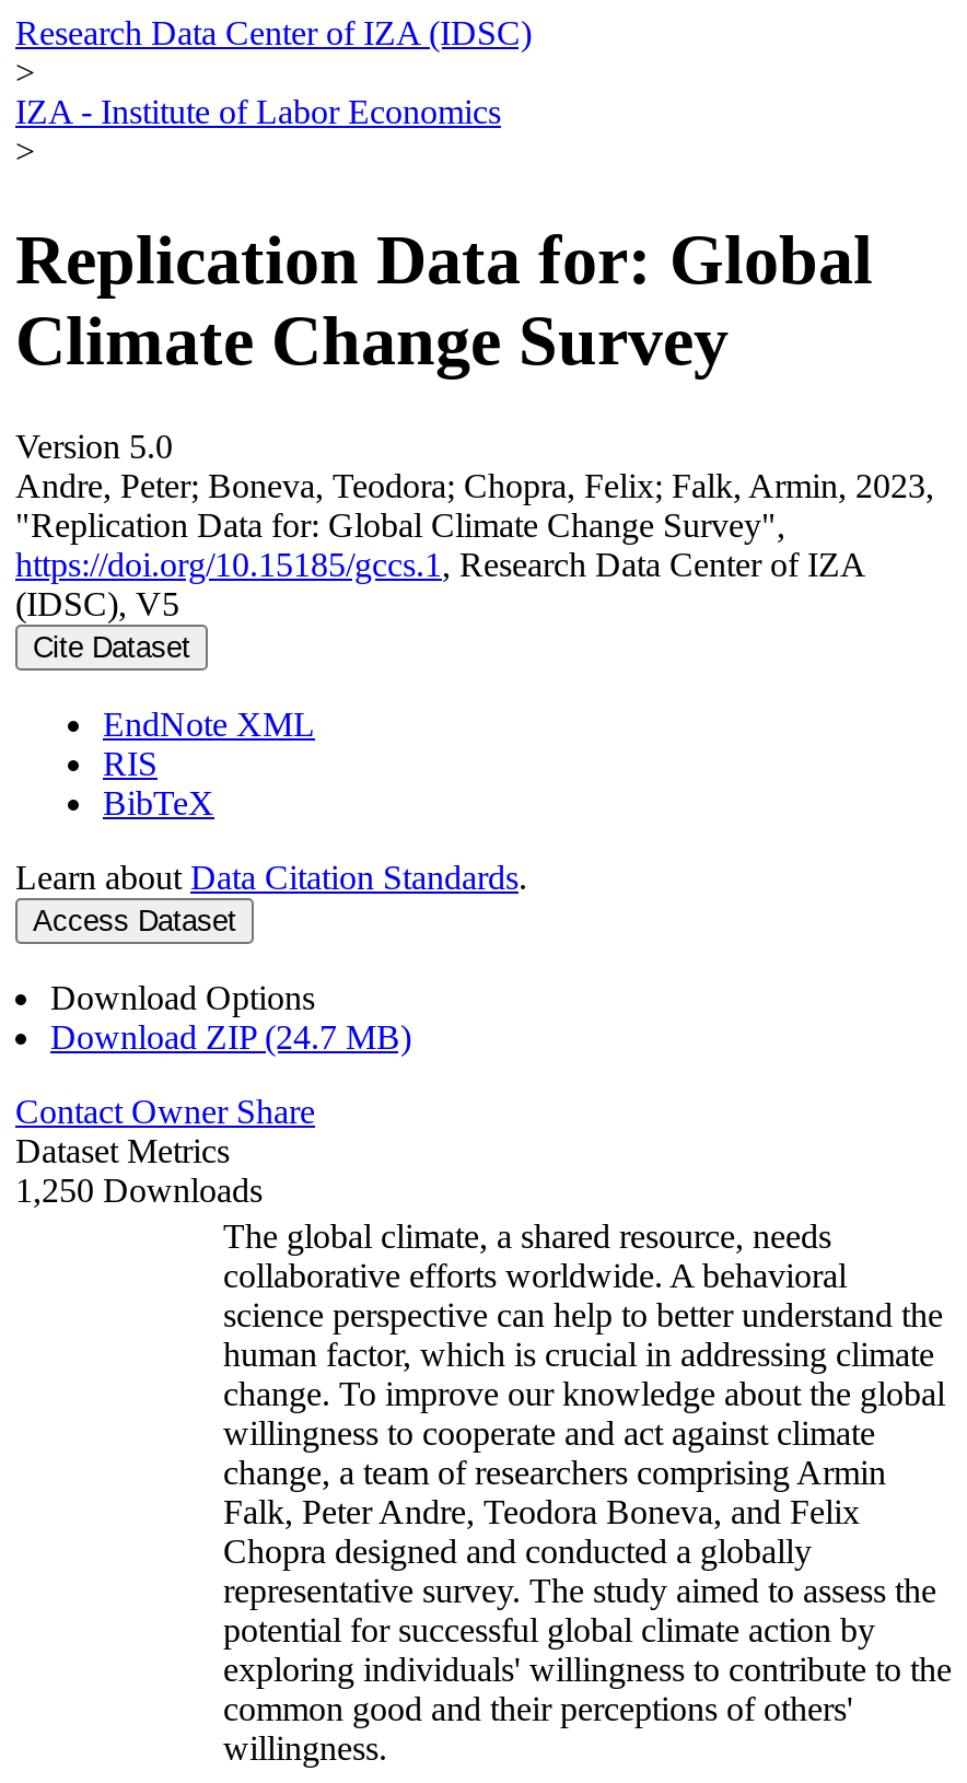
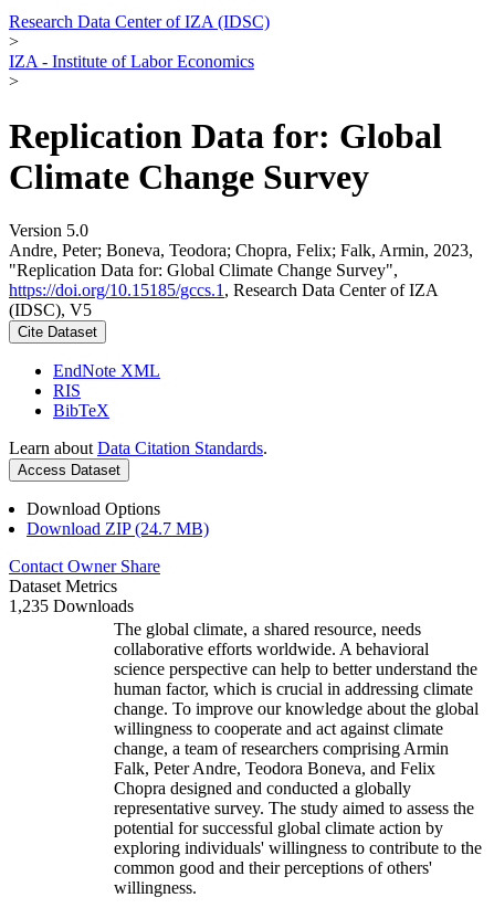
[15,1172,263,1209] 1,250 Downloads -> [9,597,134,616] 1,235 Downloads

